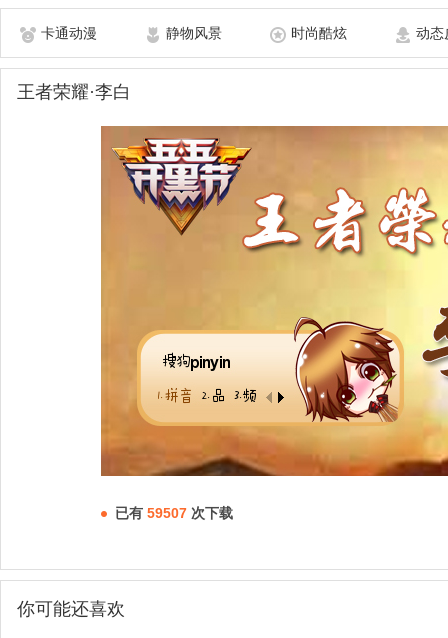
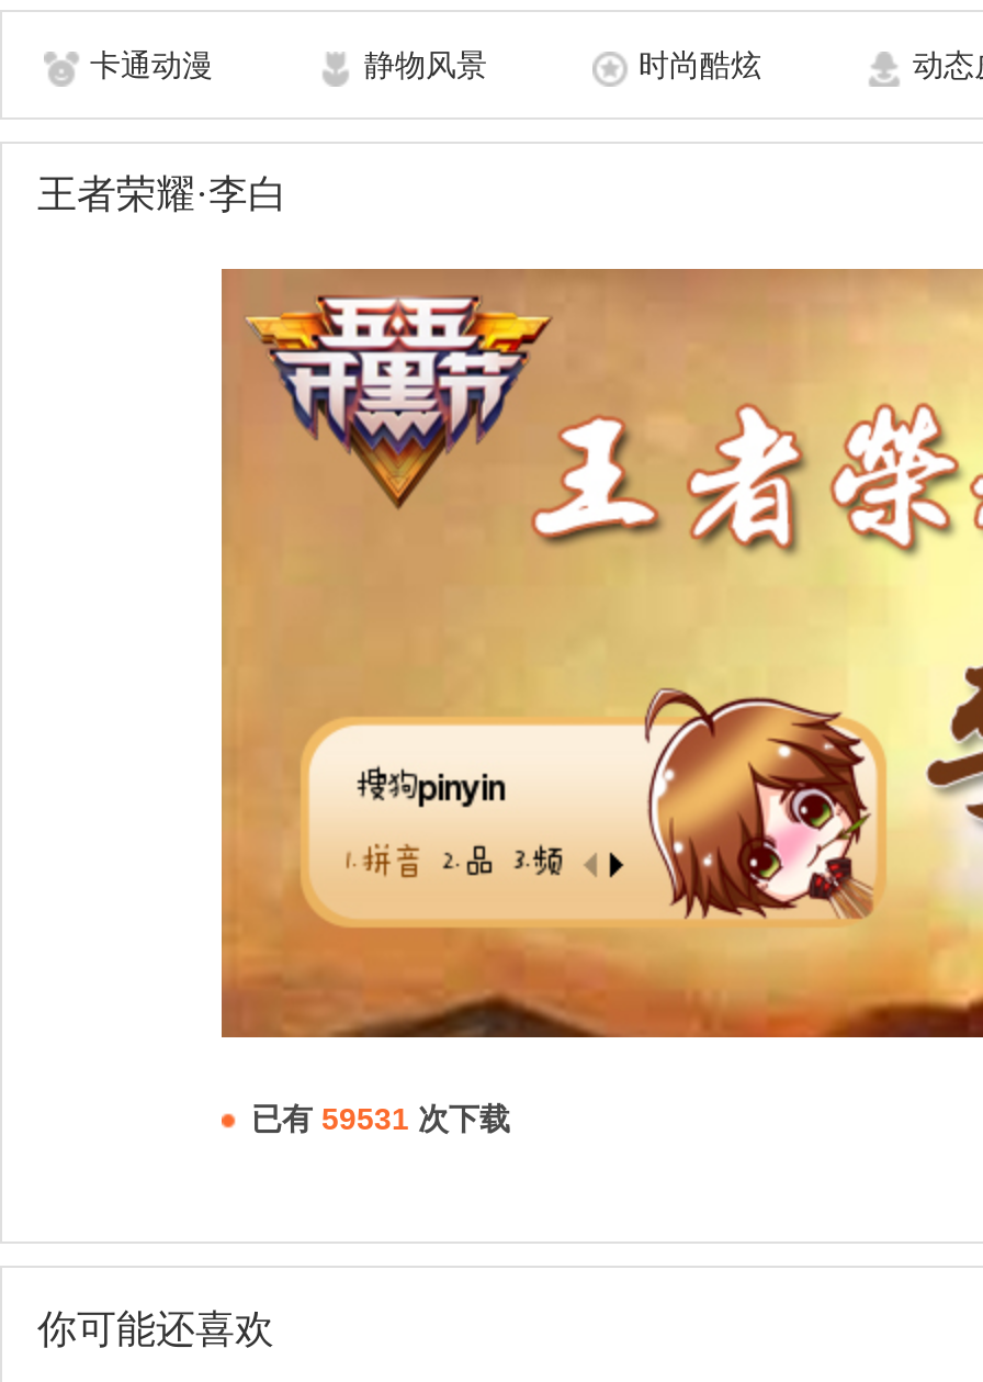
[114,505,232,521] 已有59507次下载 -> [251,1101,510,1136] 已有59531次下载

